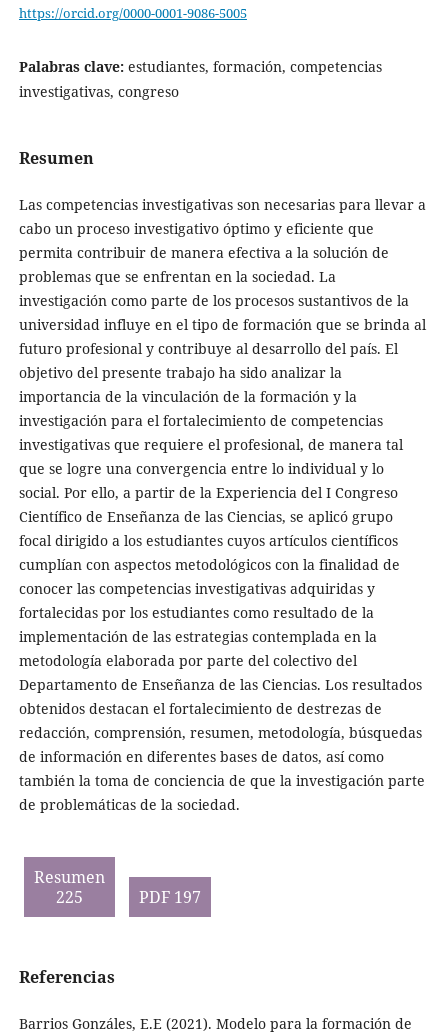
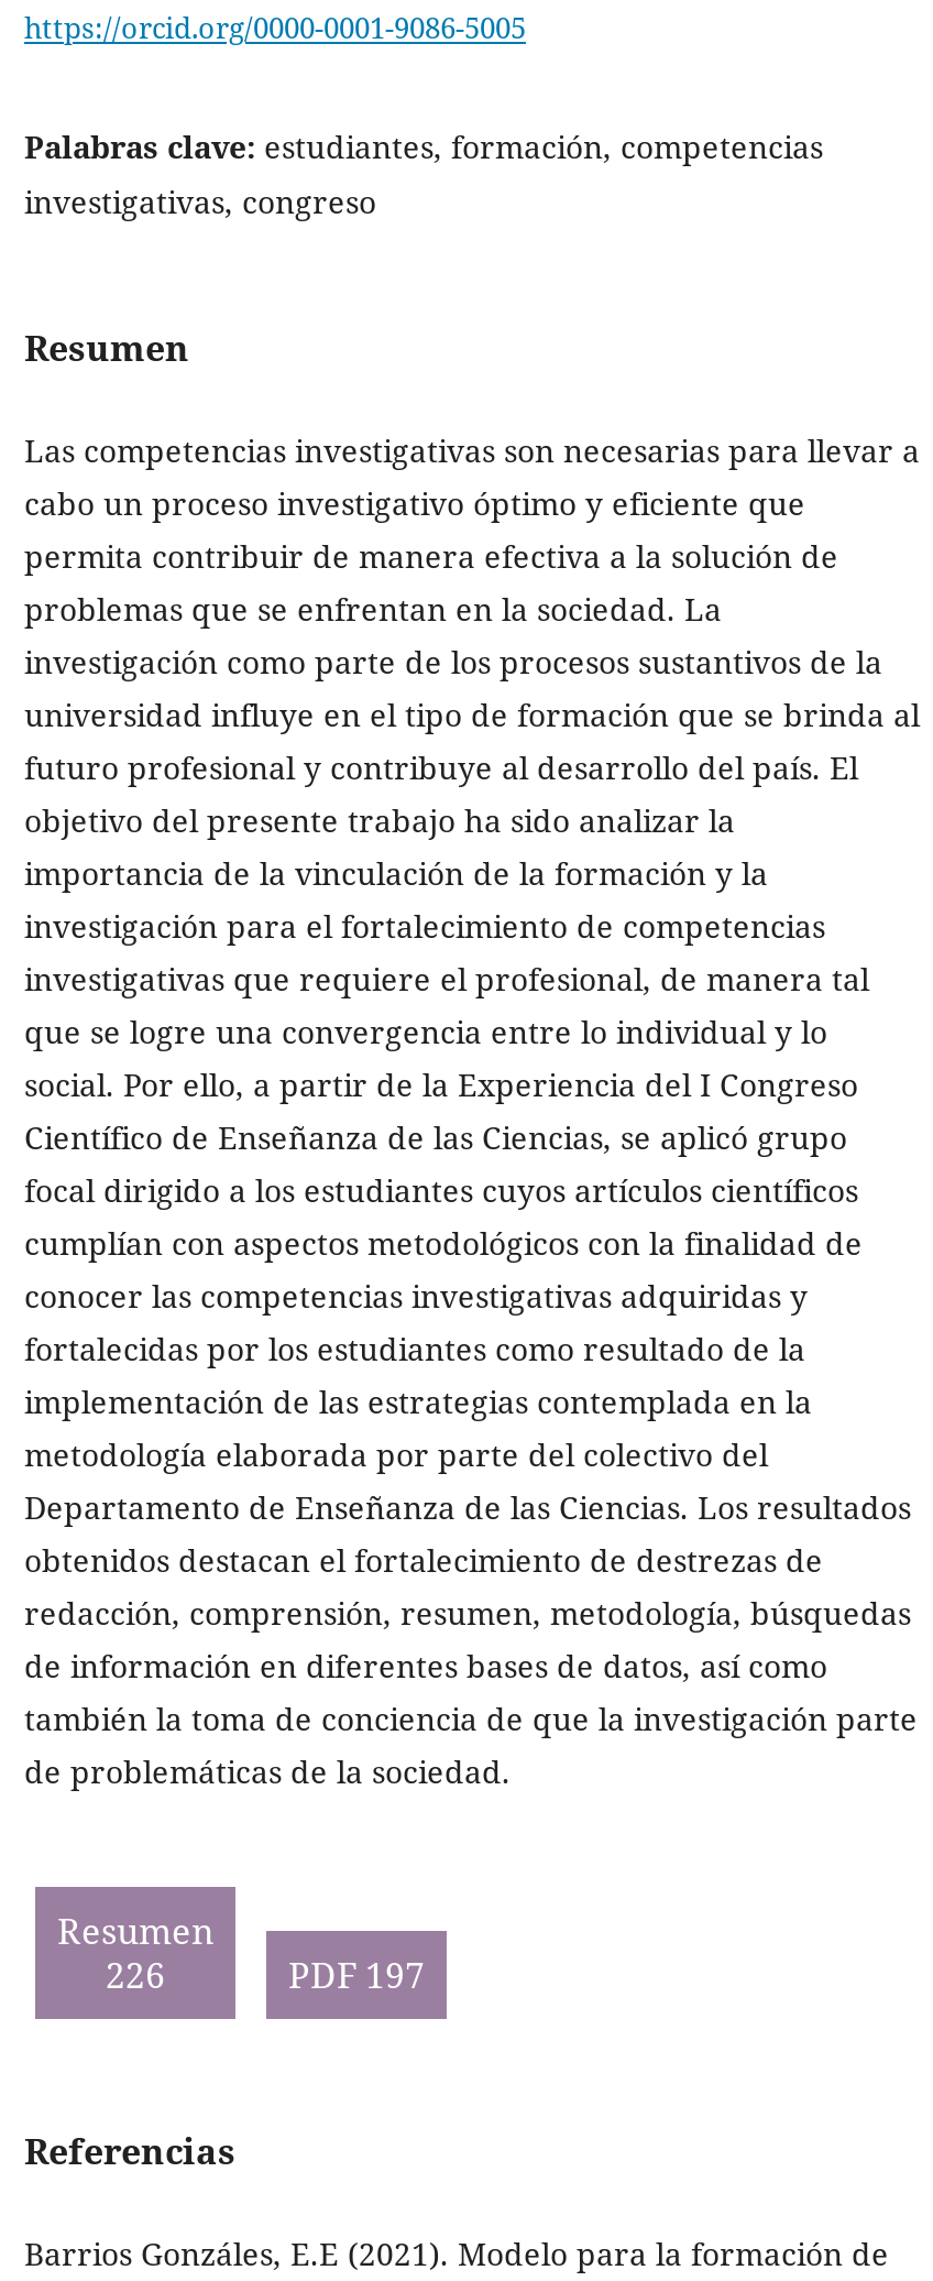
[56,885,83,907] 225 -> [106,1950,165,1998] 226

